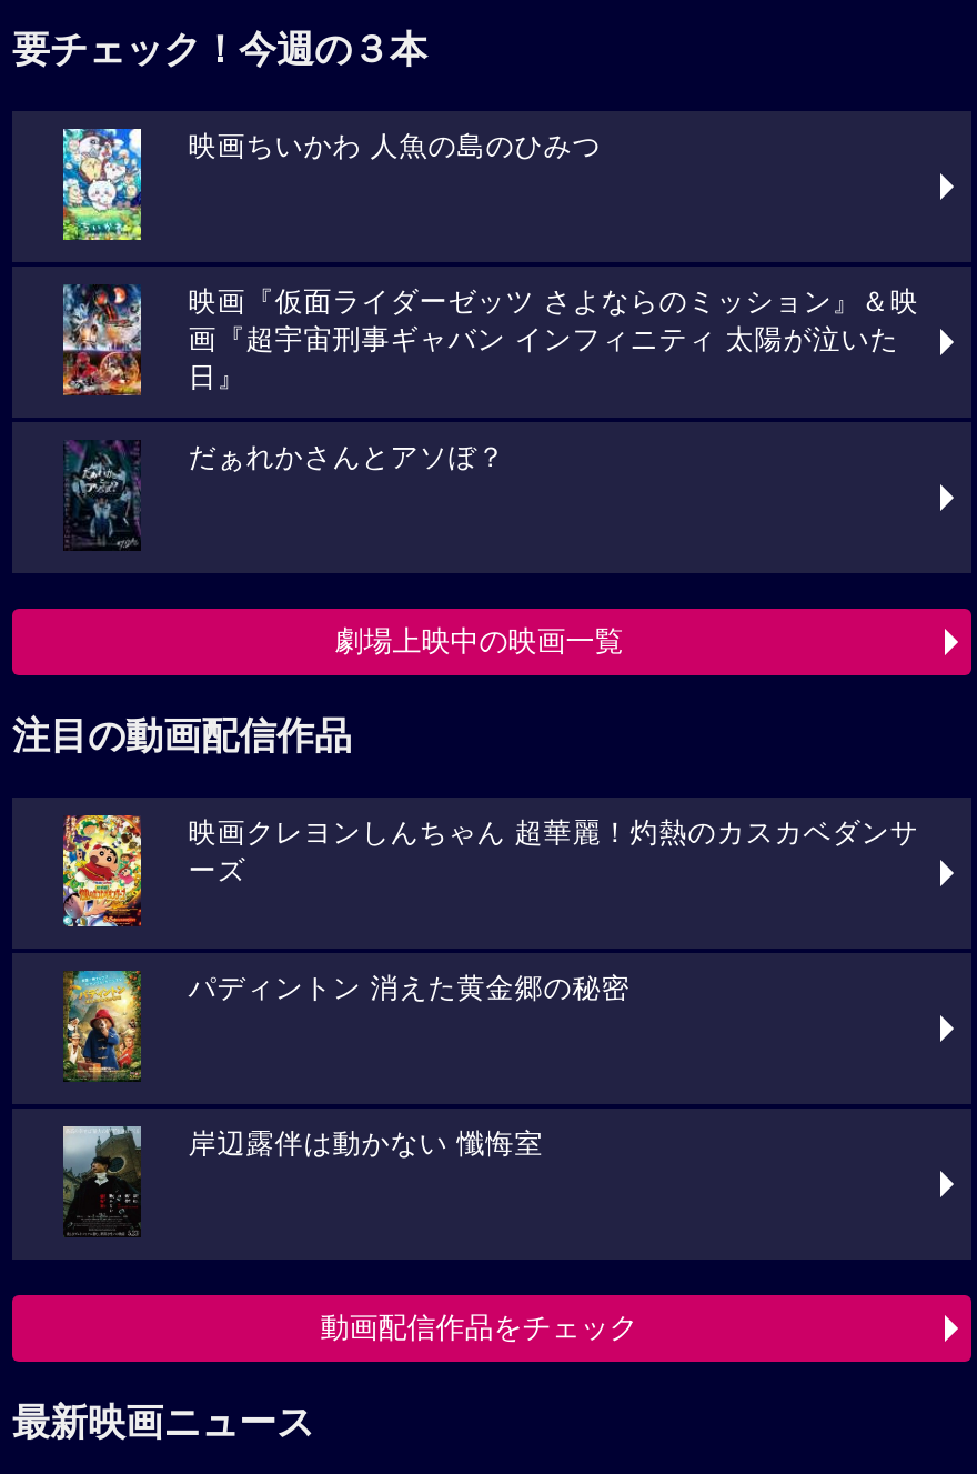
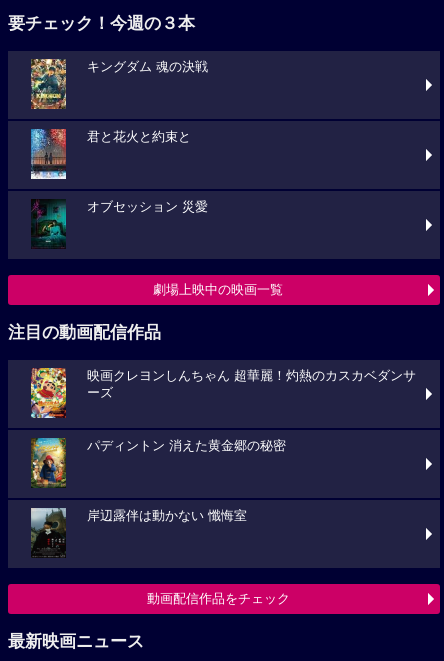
[61,127,601,242] [image] | 映画ちいかわ 人魚の島のひみつ -> [30,58,208,110] [image] | キングダム 魂の決戦
[61,284,919,395] [image] | 映画『仮面ライダーゼッツ さよならのミッション』＆映 | 画『超宇宙刑事ギャバン インフィニティ 太陽が泣いた | 日』 -> [30,128,191,180] [image] | 君と花火と約束と
[66,440,506,547] [image] | だぁれかさんとアソぼ？ -> [31,199,208,246] [image] | オブセッション 災愛

